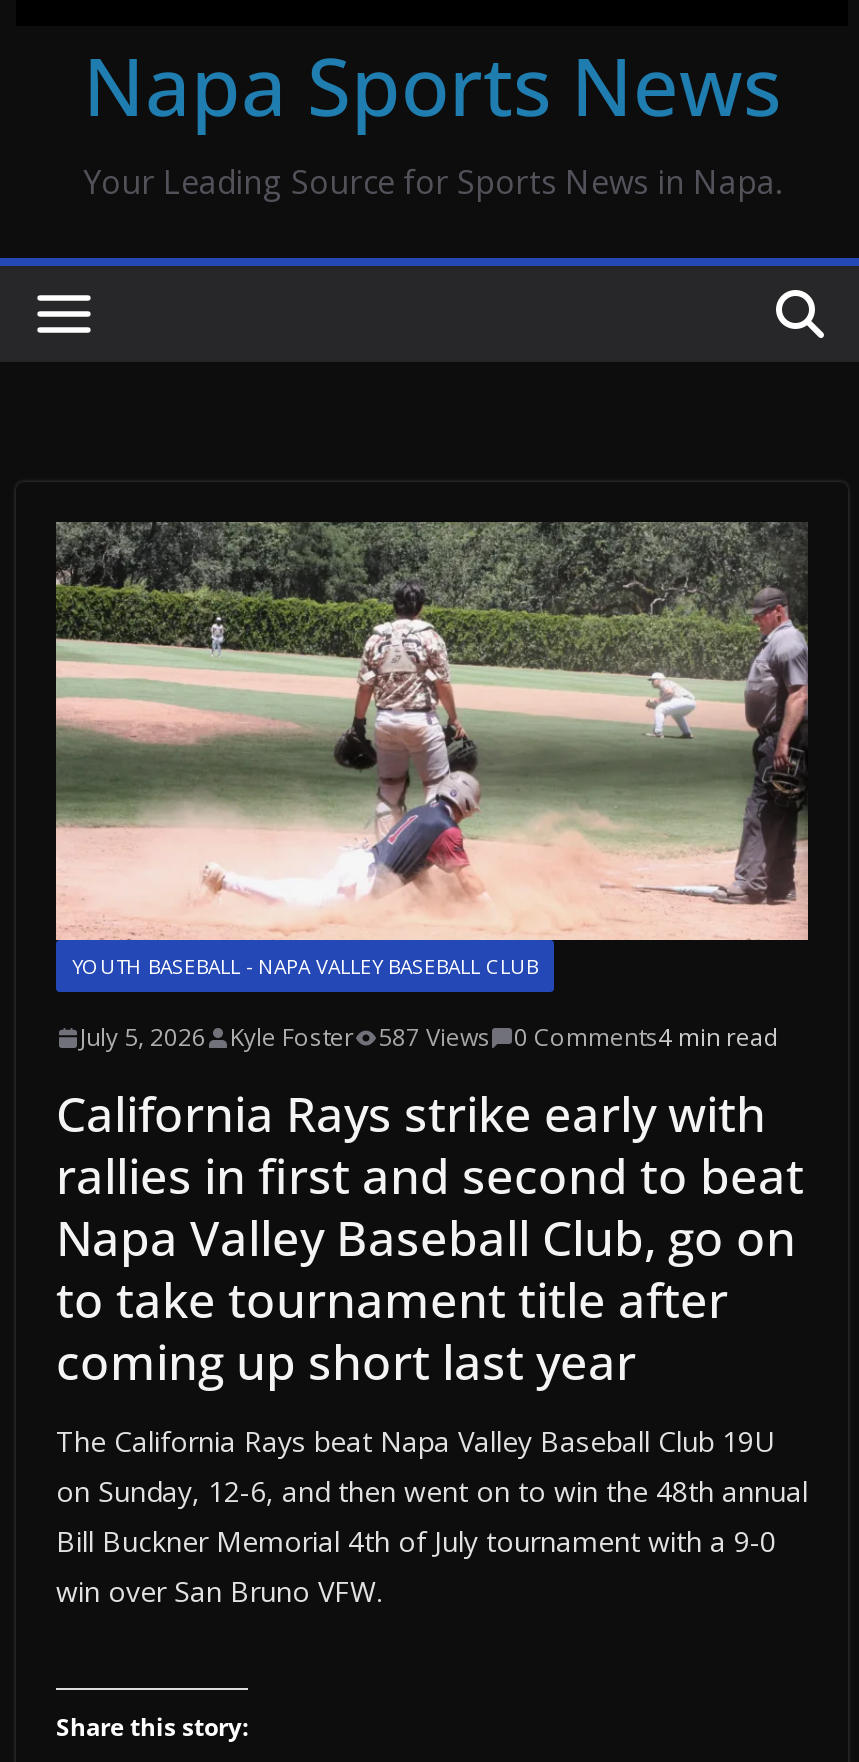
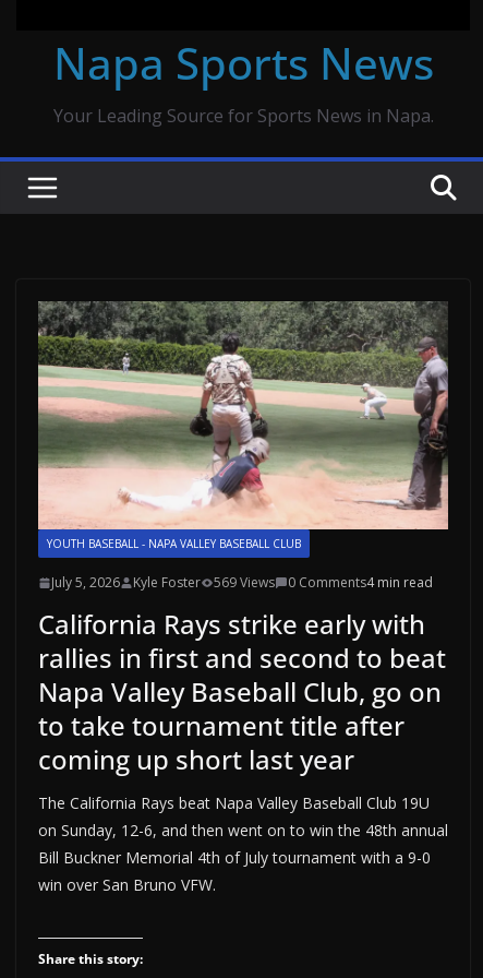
[80,1020,780,1054] July 5, 2026 Kyle Foster 587 Views 0 Comments4 min read -> [51,573,433,592] July 5, 2026 Kyle Foster 569 Views 0 Comments4 min read

